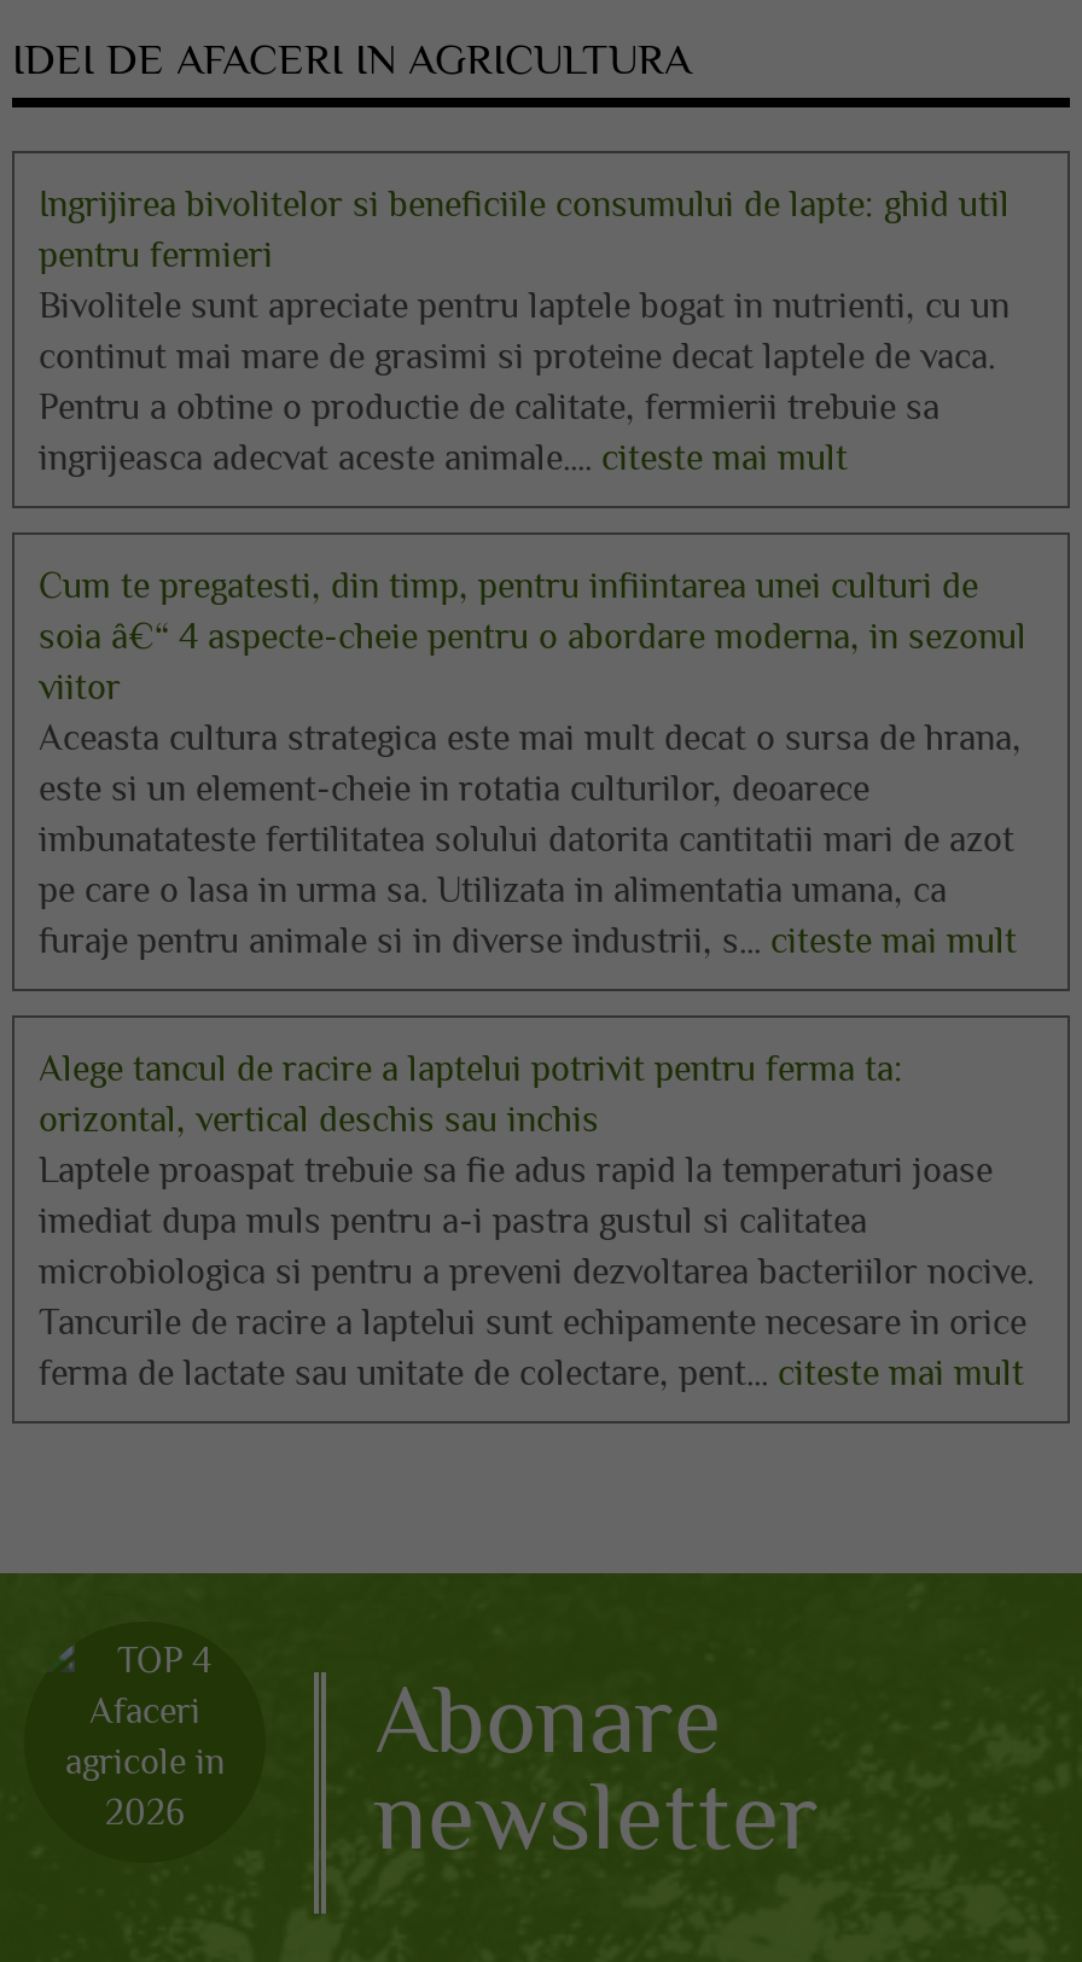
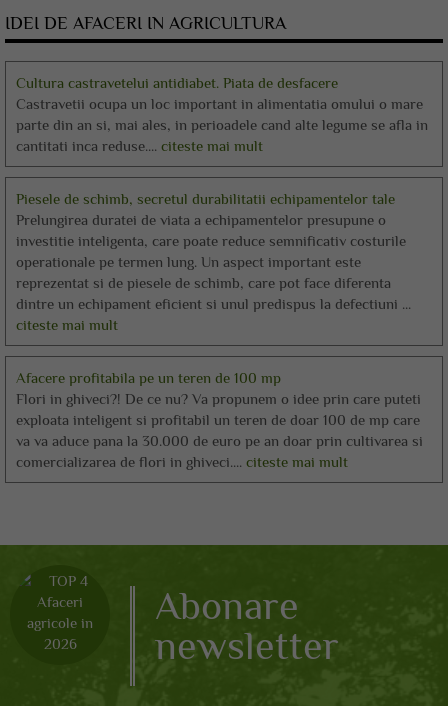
[39,182,1010,477] Ingrijirea bivolitelor si beneficiile consumului de lapte: ghid util | pentru fermieri | Bivolitele sunt apreciate pentru laptele bogat in nutrienti, cu un | continut mai mare de grasimi si proteine decat laptele de vaca. | Pentru a obtine o productie de calitate, fermierii trebuie sa | ingrijeasca adecvat aceste animale.... citeste mai mult -> [16,74,428,154] Cultura castravetelui antidiabet. Piata de desfacere | Castravetii ocupa un loc important in alimentatia omului o mare | parte din an si, mai ales, in perioadele cand alte legume se afla in | cantitati inca reduse.... citeste mai mult
[39,564,1026,960] Cum te pregatesti, din timp, pentru infiintarea unei culturi de | soia â€“ 4 aspecte-cheie pentru o abordare moderna, in sezonul | viitor | Aceasta cultura strategica este mai mult decat o sursa de hrana, | este si un element-cheie in rotatia culturilor, deoarece | imbunatateste fertilitatea solului datorita cantitatii mari de azot | pe care o lasa in urma sa. Utilizata in alimentatia umana, ca | furaje pentru animale si in diverse industrii, s... citeste mai mult -> [16,190,411,333] Piesele de schimb, secretul durabilitatii echipamentelor tale | Prelungirea duratei de viata a echipamentelor presupune o | investitie inteligenta, care poate reduce semnificativ costurile | operationale pe termen lung. Un aspect important este | reprezentat si de piesele de schimb, care pot face diferenta | dintre un echipament eficient si unul predispus la defectiuni ... | citeste mai mult
[39,1047,1034,1392] Alege tancul de racire a laptelui potrivit pentru ferma ta: | orizontal, vertical deschis sau inchis | Laptele proaspat trebuie sa fie adus rapid la temperaturi joase | imediat dupa muls pentru a-i pastra gustul si calitatea | microbiologica si pentru a preveni dezvoltarea bacteriilor nocive. | Tancurile de racire a laptelui sunt echipamente necesare in orice | ferma de lactate sau unitate de colectare, pent... citeste mai mult -> [16,369,423,470] Afacere profitabila pe un teren de 100 mp | Flori in ghiveci?! De ce nu? Va propunem o idee prin care puteti | exploata inteligent si profitabil un teren de doar 100 de mp care | va va aduce pana la 30.000 de euro pe an doar prin cultivarea si | comercializarea de flori in ghiveci.... citeste mai mult

